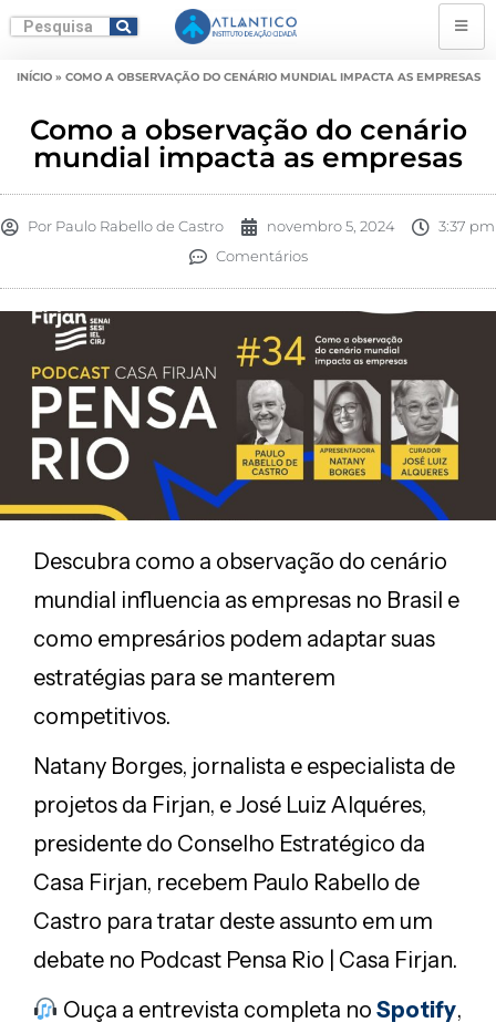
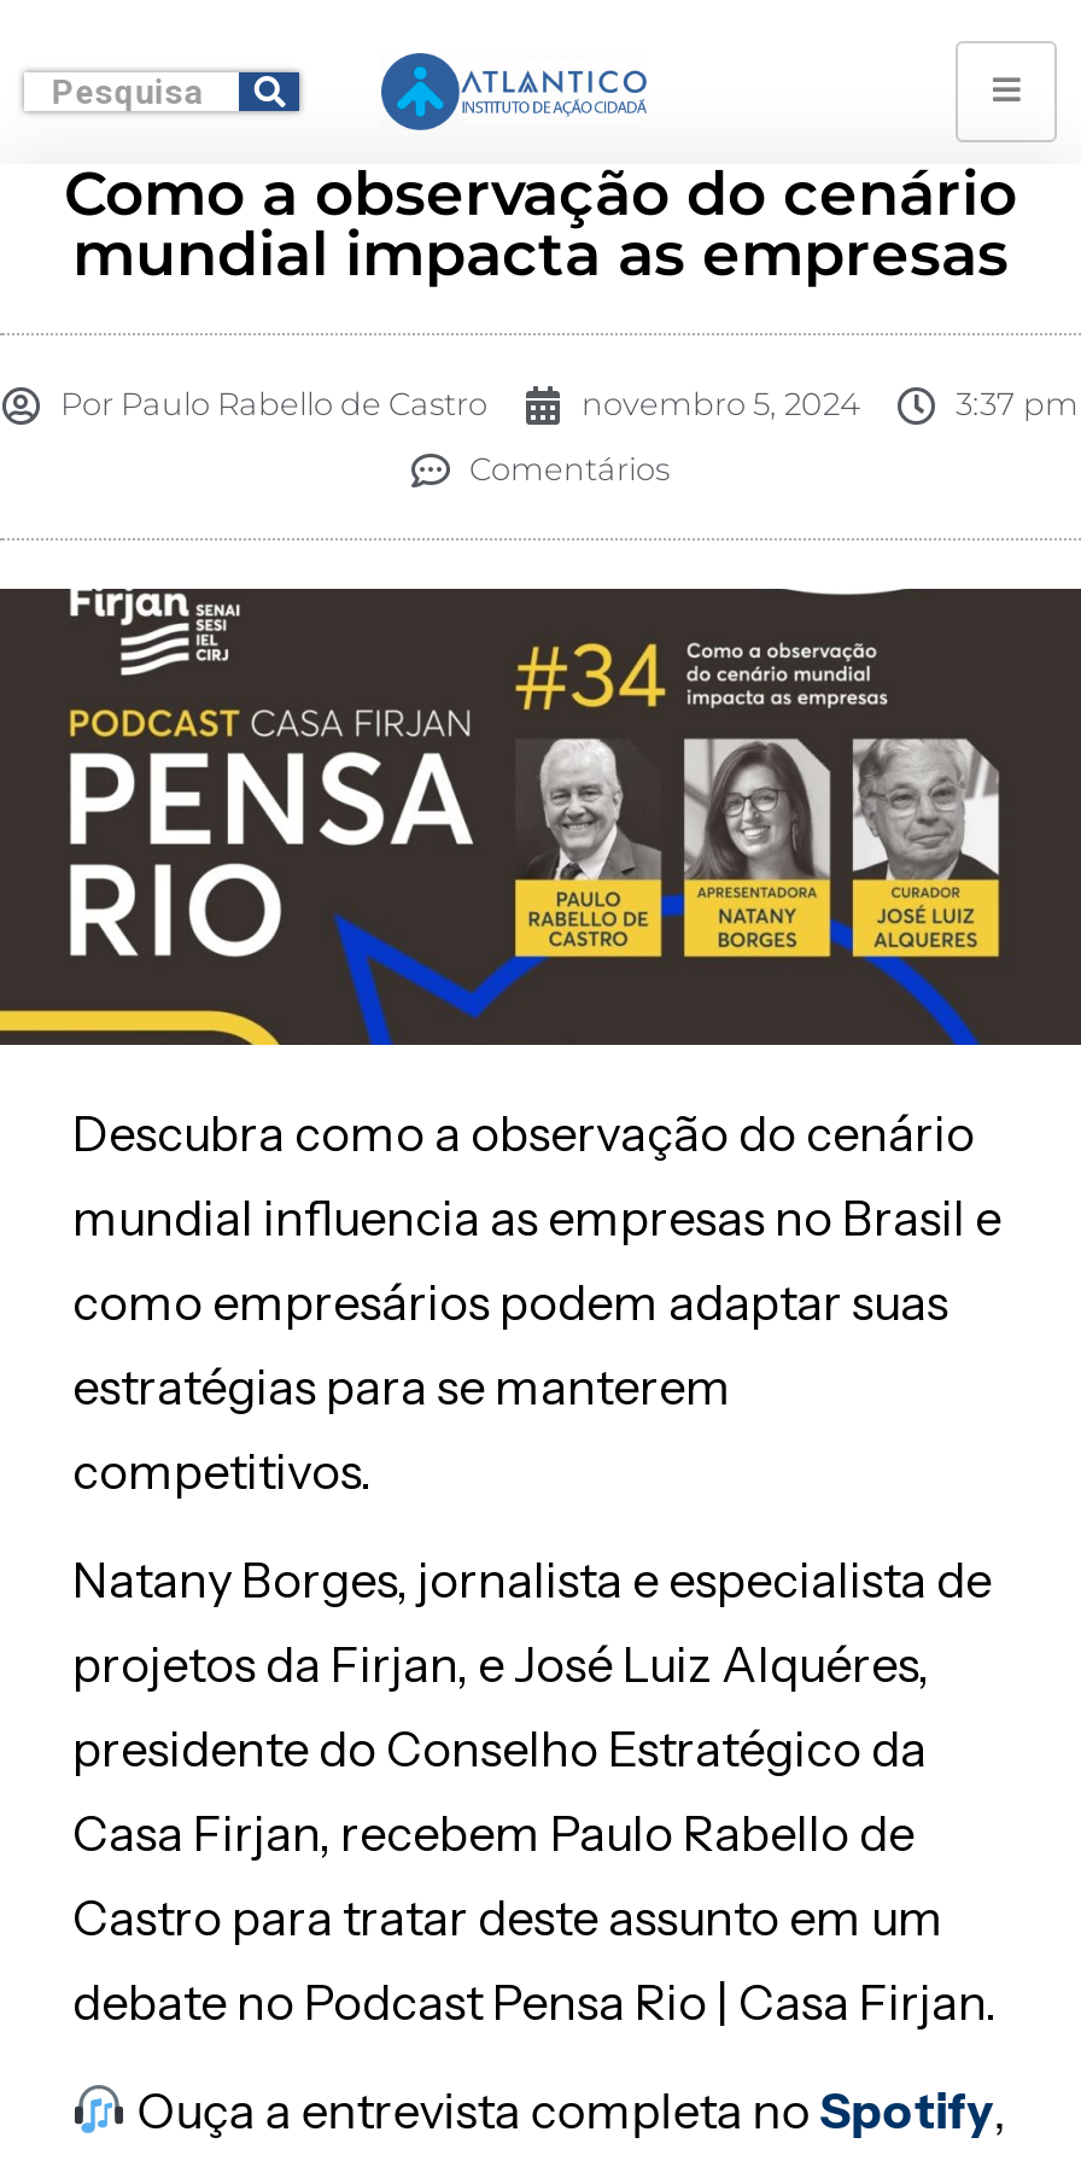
[16,70,480,84] INÍCIO» COMO A OBSERVAÇÃO DO CENÁRIO MUNDIAL IMPACTA AS EMPRESAS -> none

